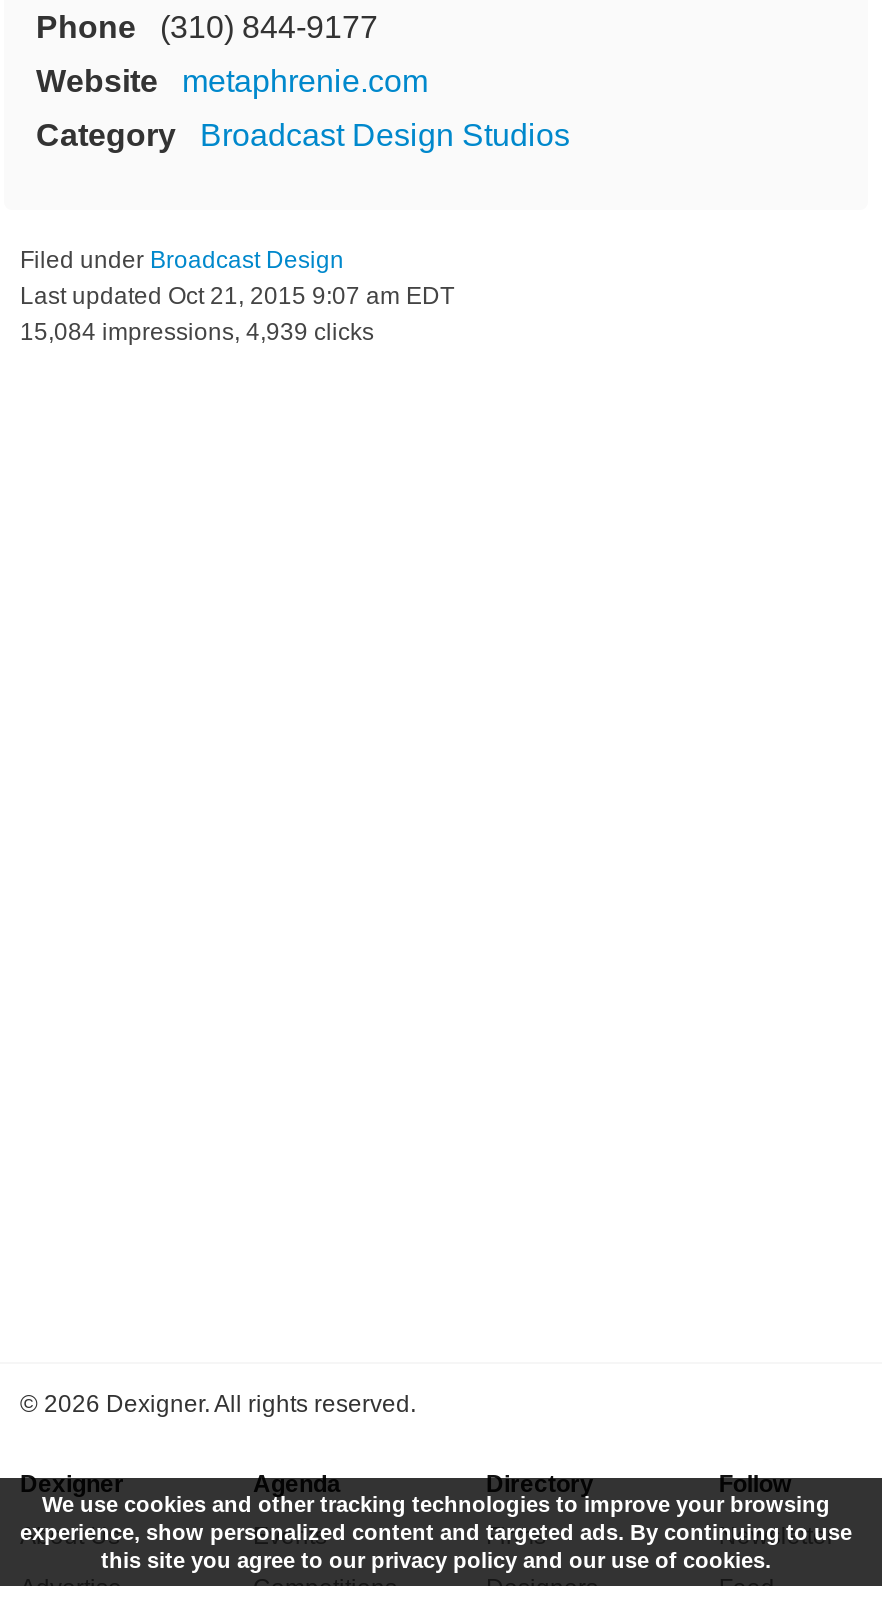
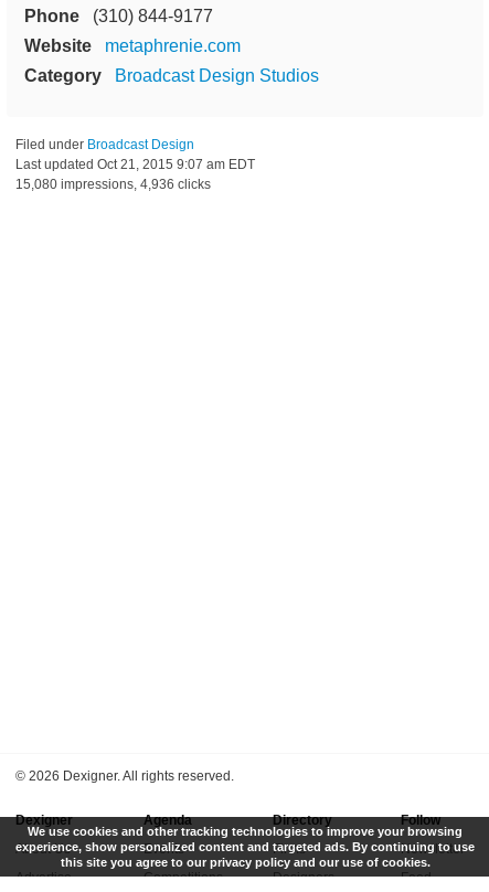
[20,318,374,346] 15,084 impressions, 4,939 clicks -> [15,177,211,192] 15,080 impressions, 4,936 clicks

